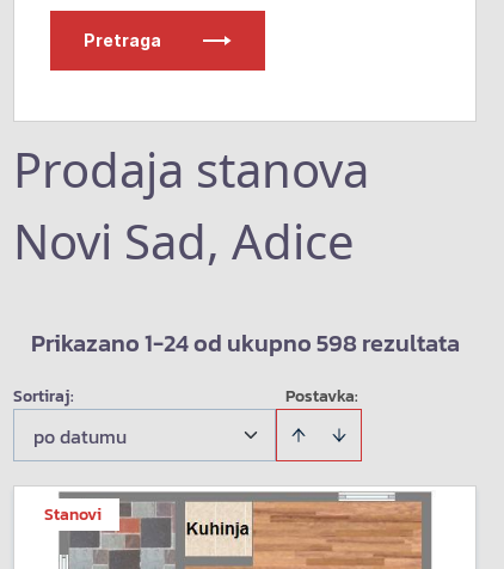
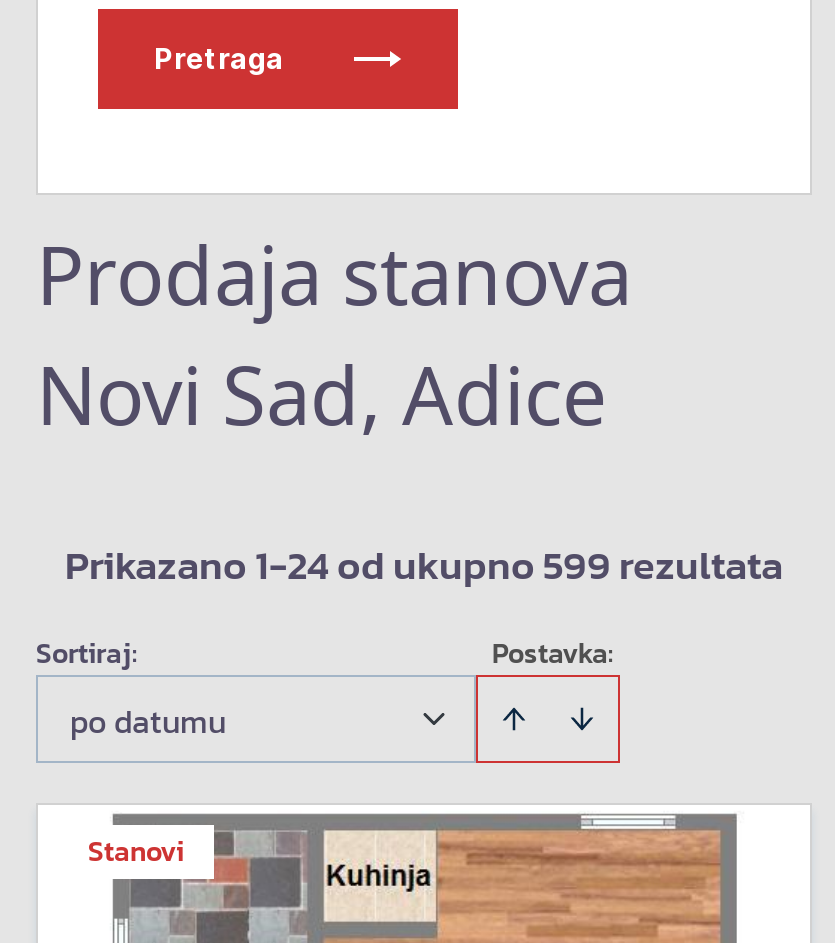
[30,325,459,361] Prikazano 1-24 od ukupno 598 rezultata -> [65,535,783,595] Prikazano 1-24 od ukupno 599 rezultata

